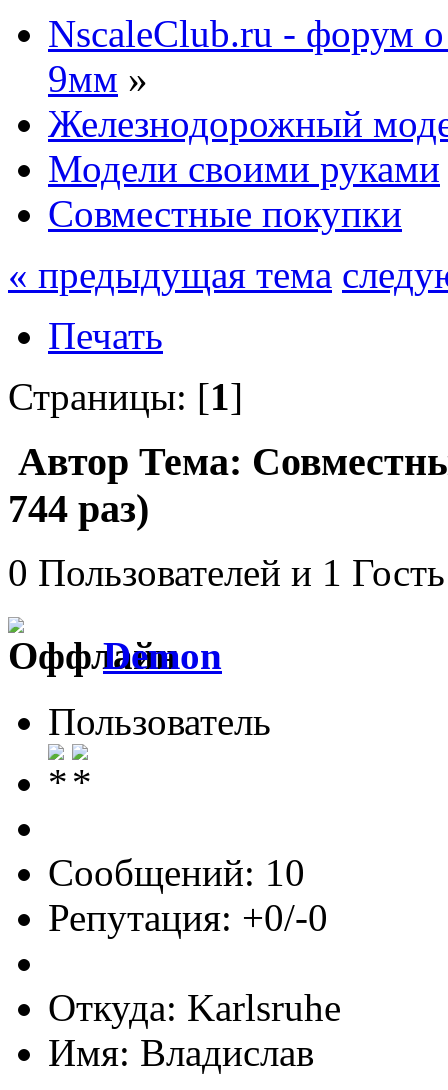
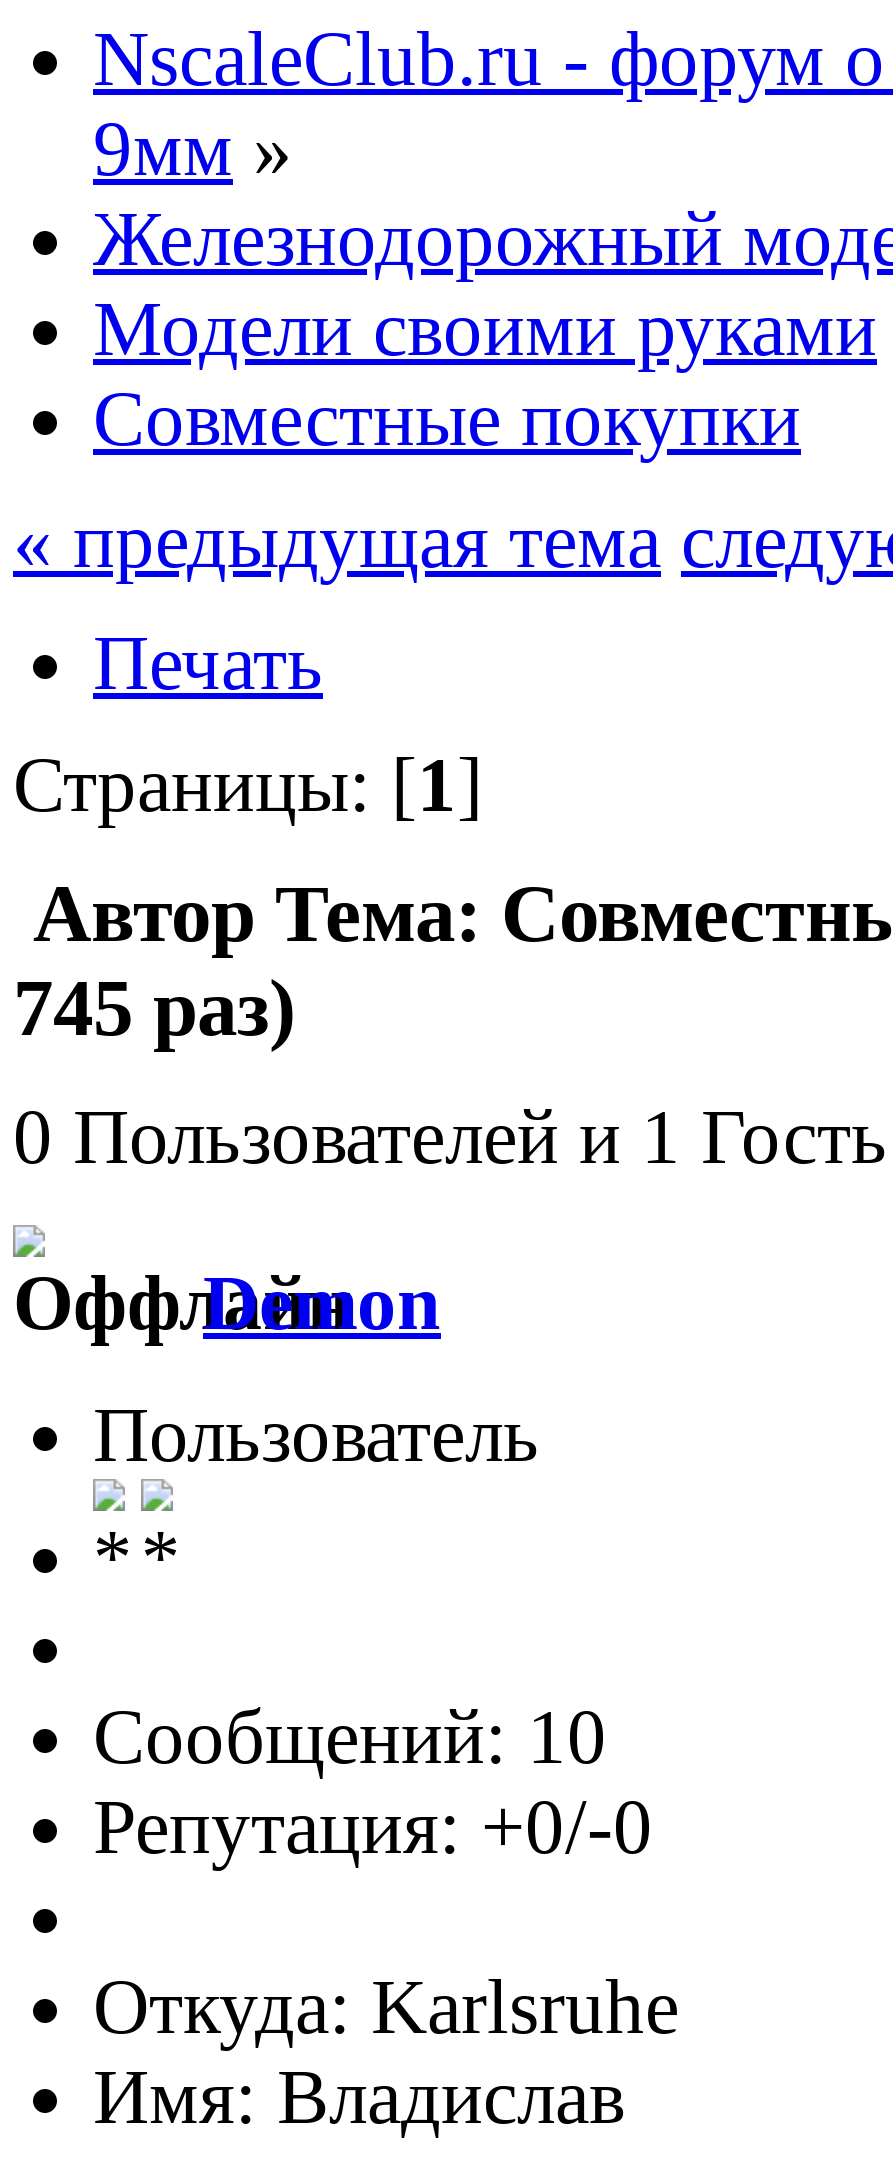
[8,486,149,531] 744 раз) -> [13,962,295,1052] 745 раз)

